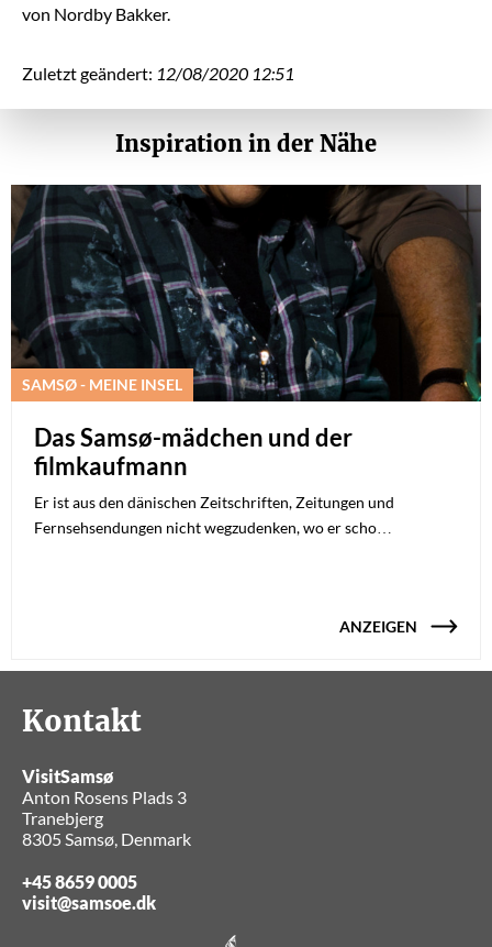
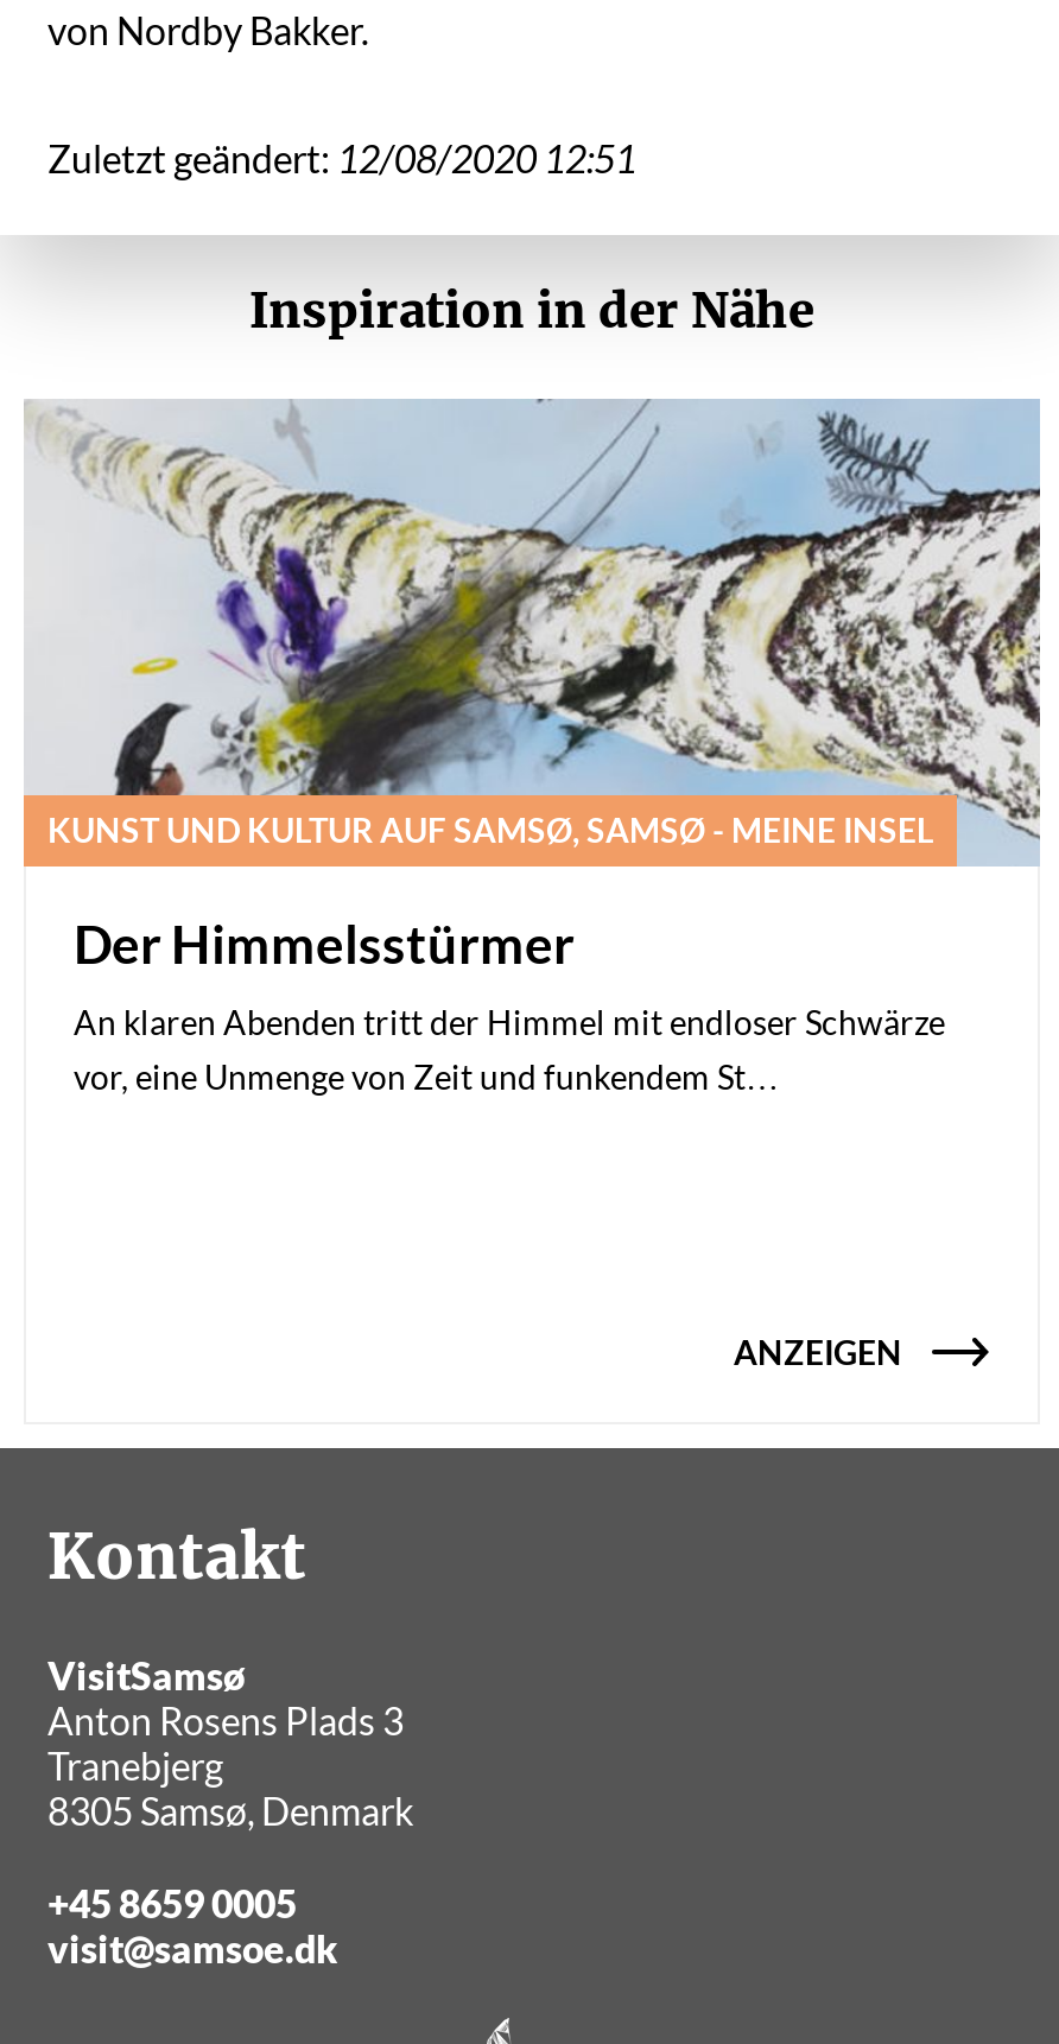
[10,184,482,403] [image] | SAMSØ - MEINE INSEL -> [24,396,1042,867] [image] | KUNST UND KULTUR AUF SAMSØ, SAMSØ - MEINE INSEL
[34,422,394,537] Das Samsø-mädchen und der | filmkaufmann | Er ist aus den dänischen Zeitschriften, Zeitungen und | Fernsehsendungen nicht wegzudenken, wo er scho… -> [74,912,945,1097] Der Himmelsstürmer | An klaren Abenden tritt der Himmel mit endloser Schwärze | vor, eine Unmenge von Zeit und funkendem St…

